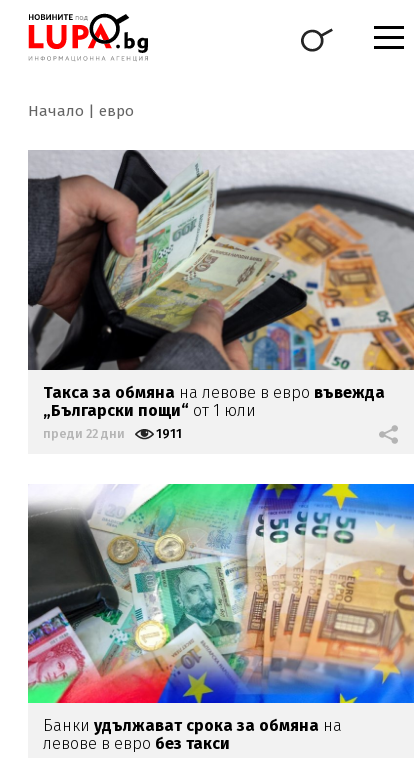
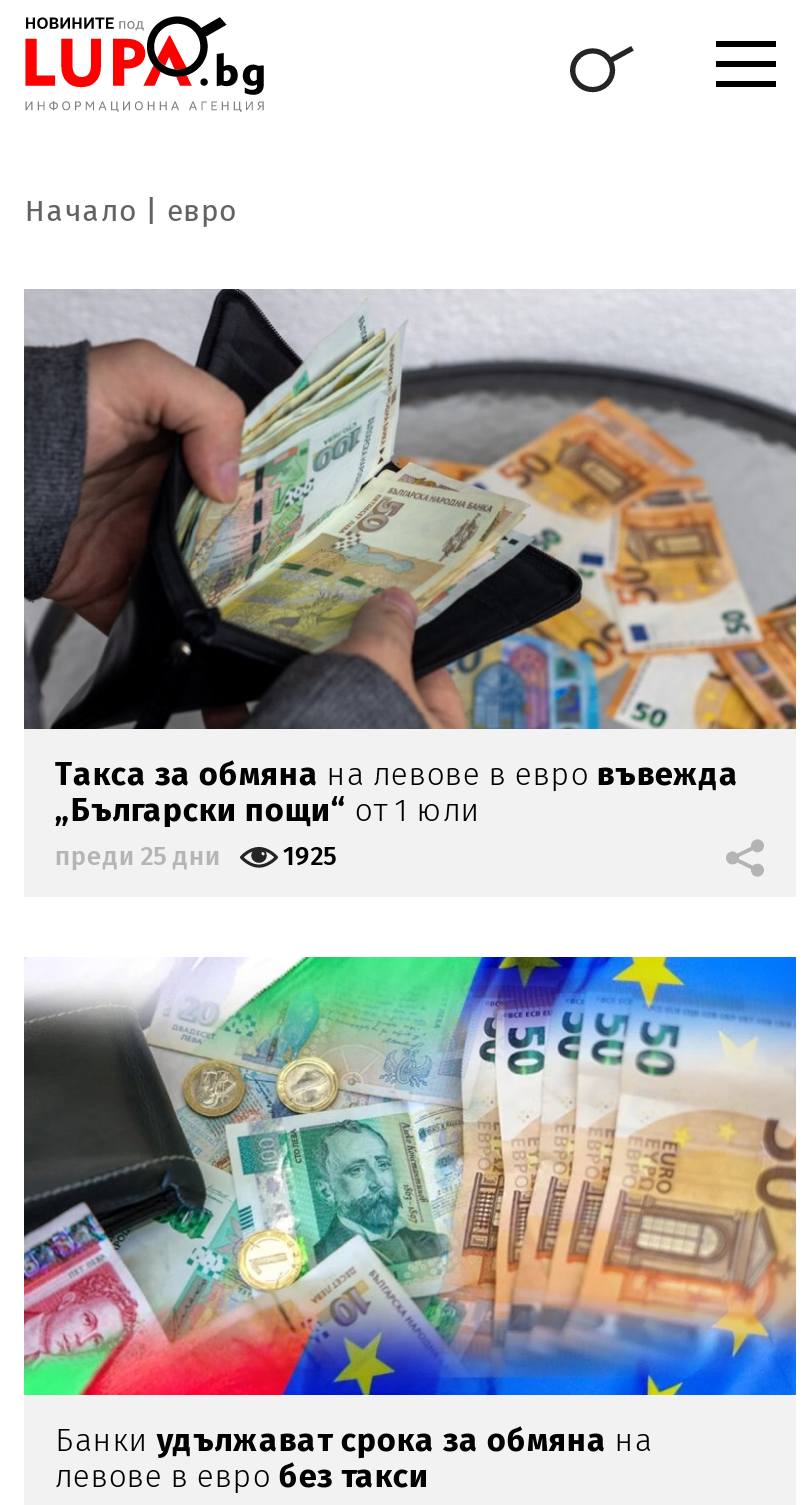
[43,426,125,441] преди 22 дни -> [55,841,221,871] преди 25 дни
[156,426,182,441] 1911 -> [283,841,337,871] 1925

